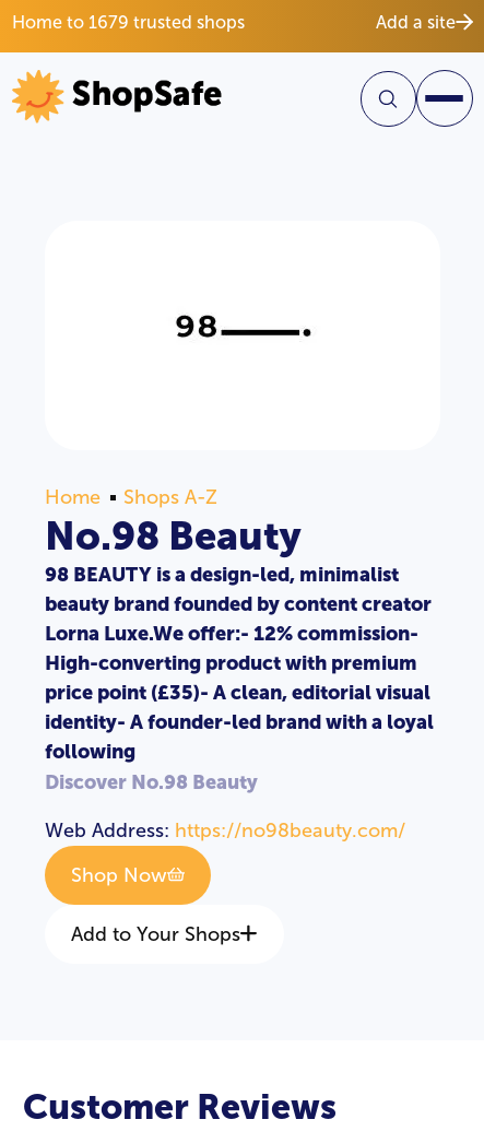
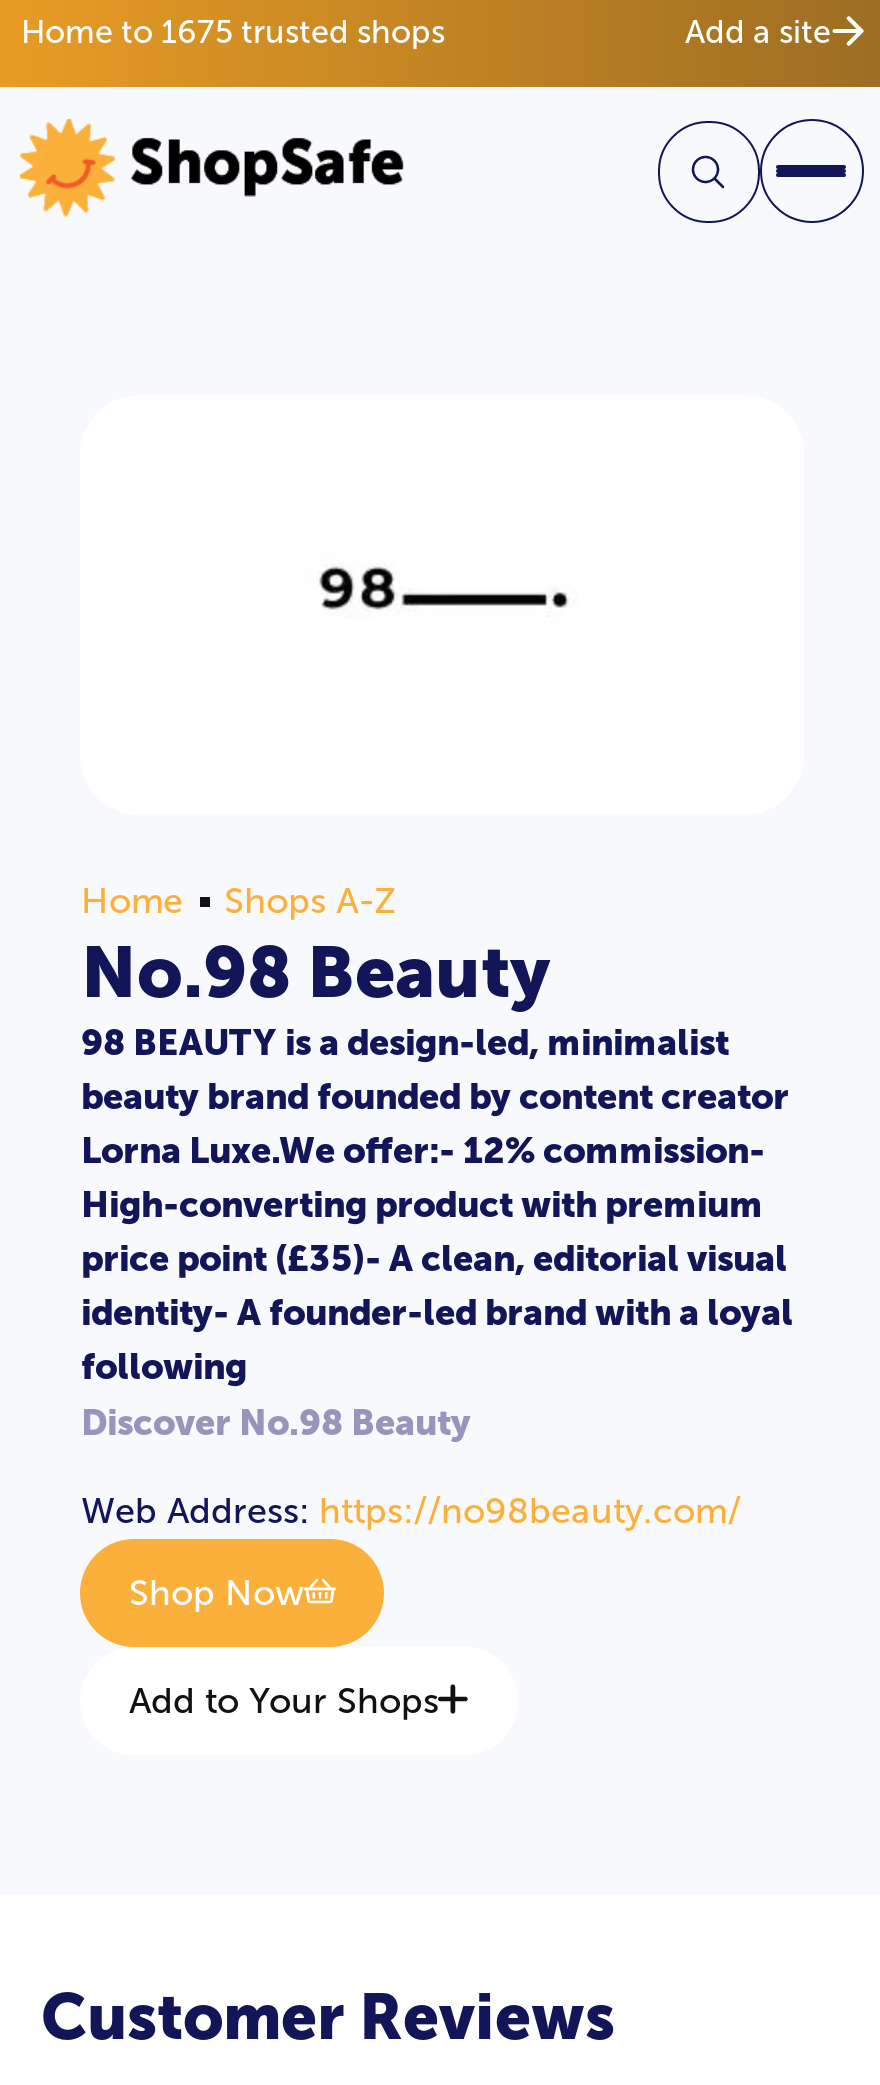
[12,13,245,31] Home to 1679 trusted shops -> [21,14,445,48] Home to 1675 trusted shops

